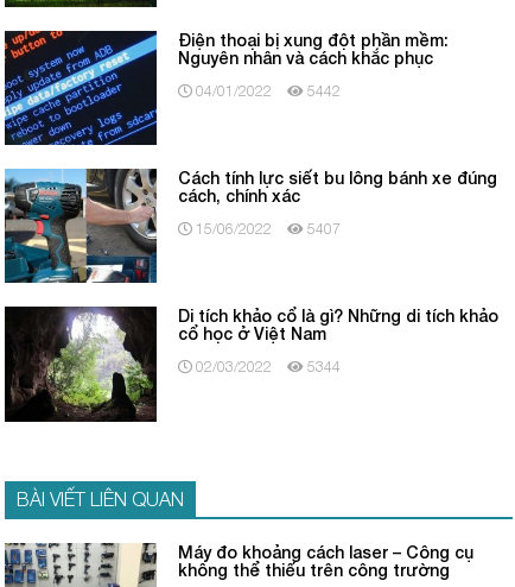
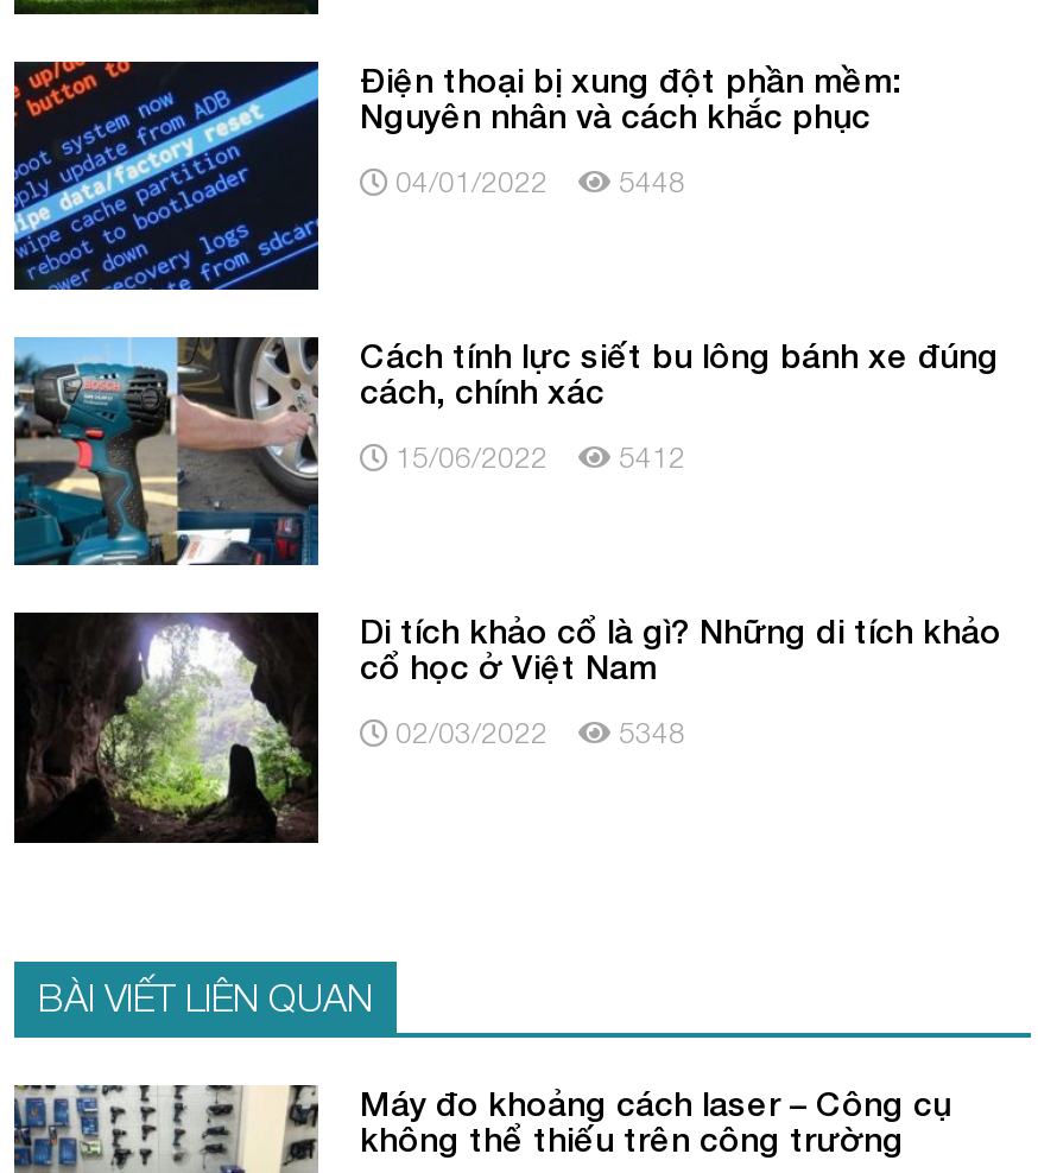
[192,82,340,100] 04/01/2022 5442 -> [388,163,685,199] 04/01/2022 5448
[192,220,340,238] 15/06/2022 5407 -> [388,440,685,475] 15/06/2022 5412
[192,358,340,376] 02/03/2022 5344 -> [388,716,685,751] 02/03/2022 5348

